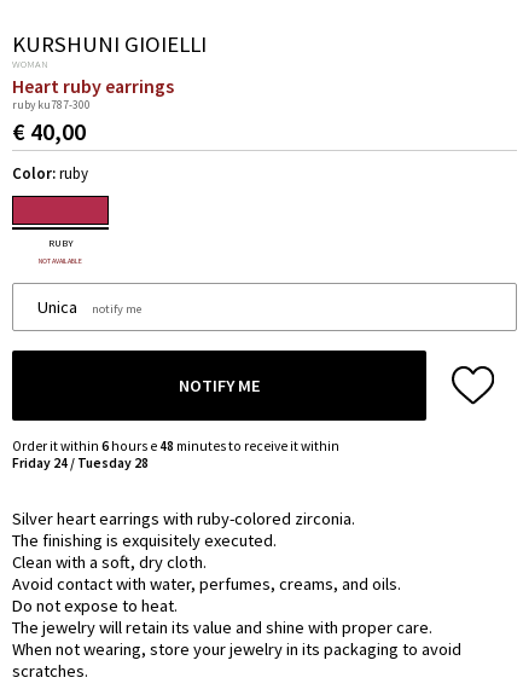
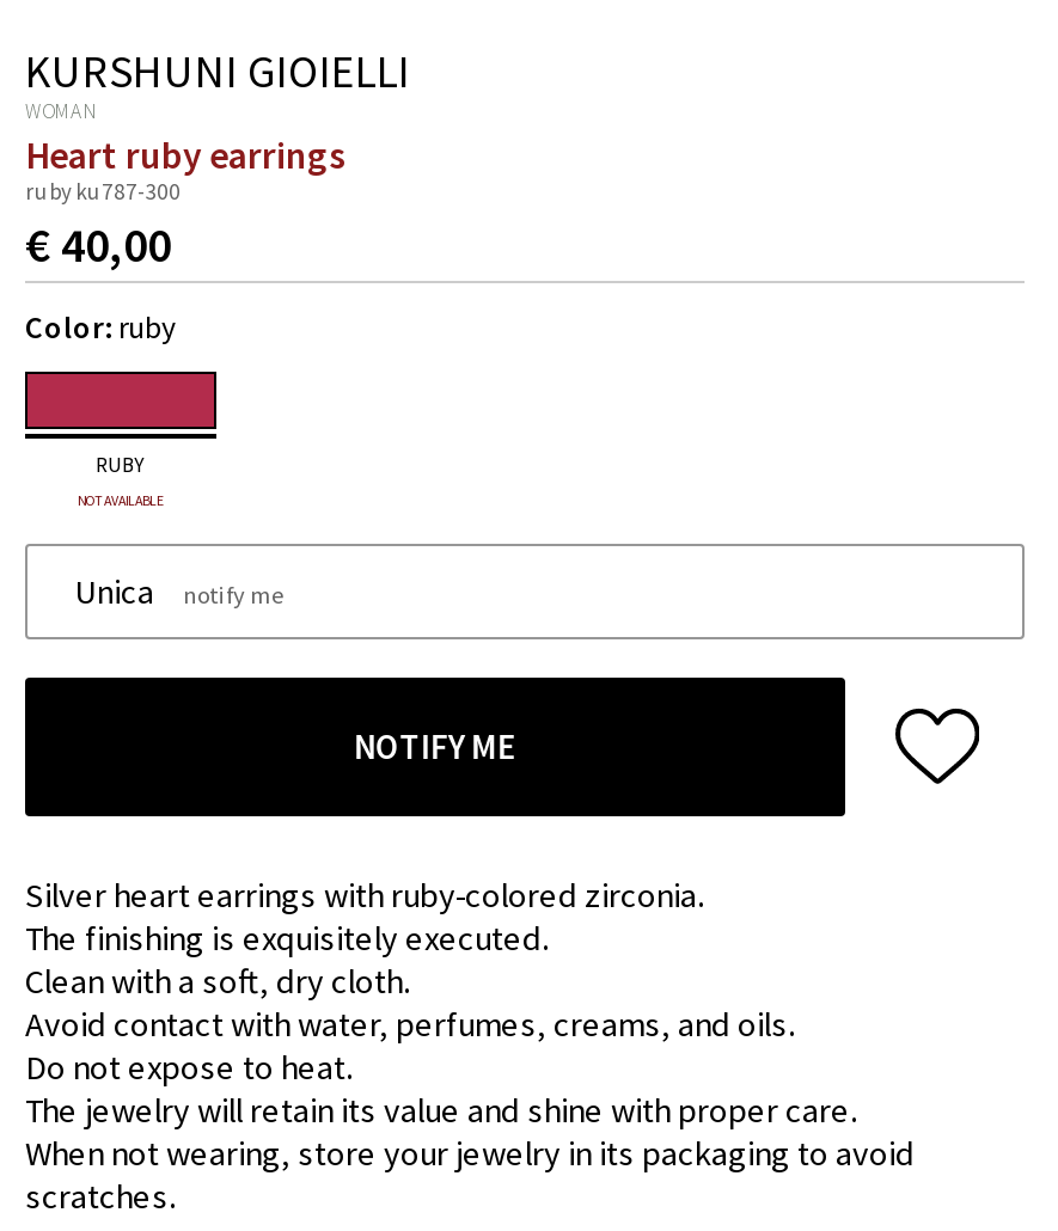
[12,438,339,472] Order it within 6 hours e 48 minutes to receive it within | Friday 24 / Tuesday 28 -> none

